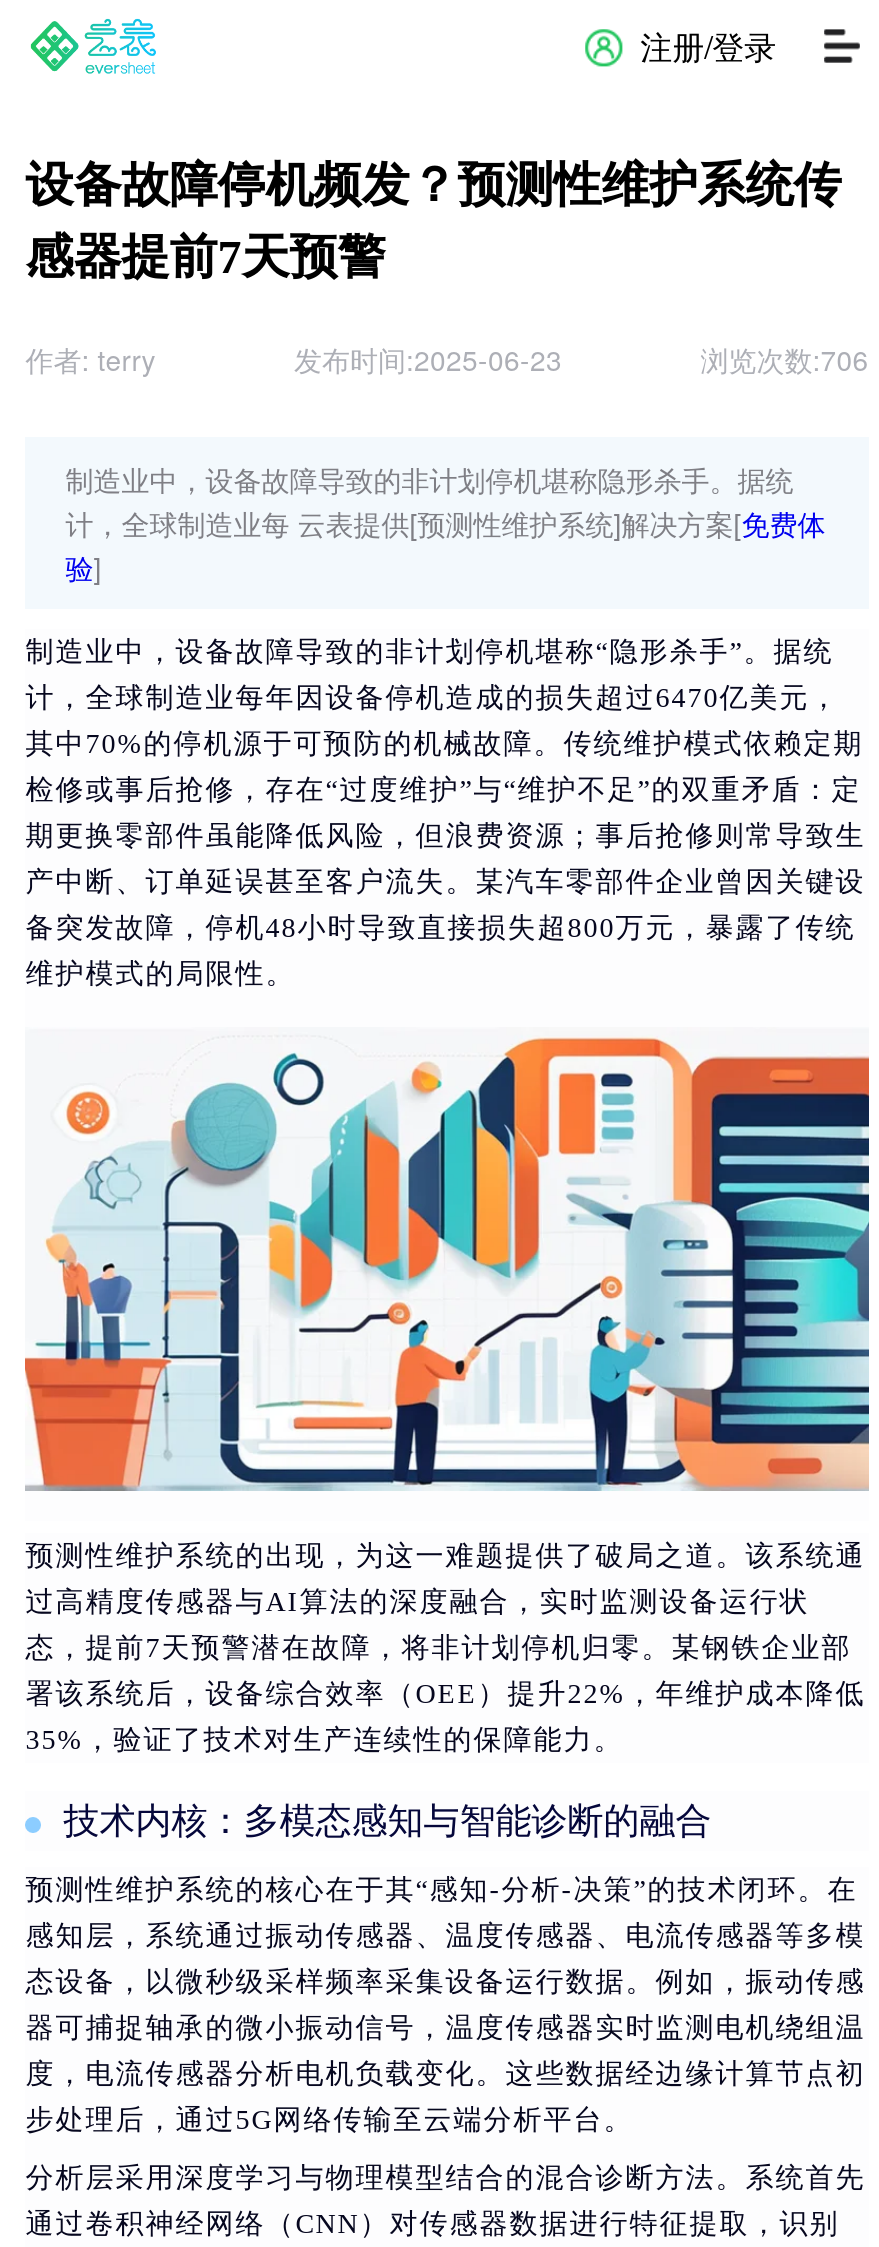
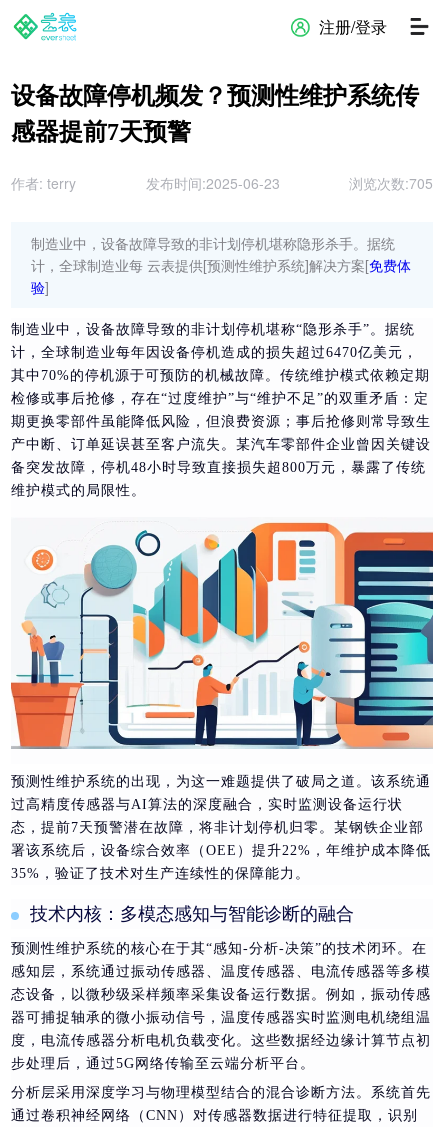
[701,339,869,379] 浏览次数:706 -> [349,173,433,193] 浏览次数:705

